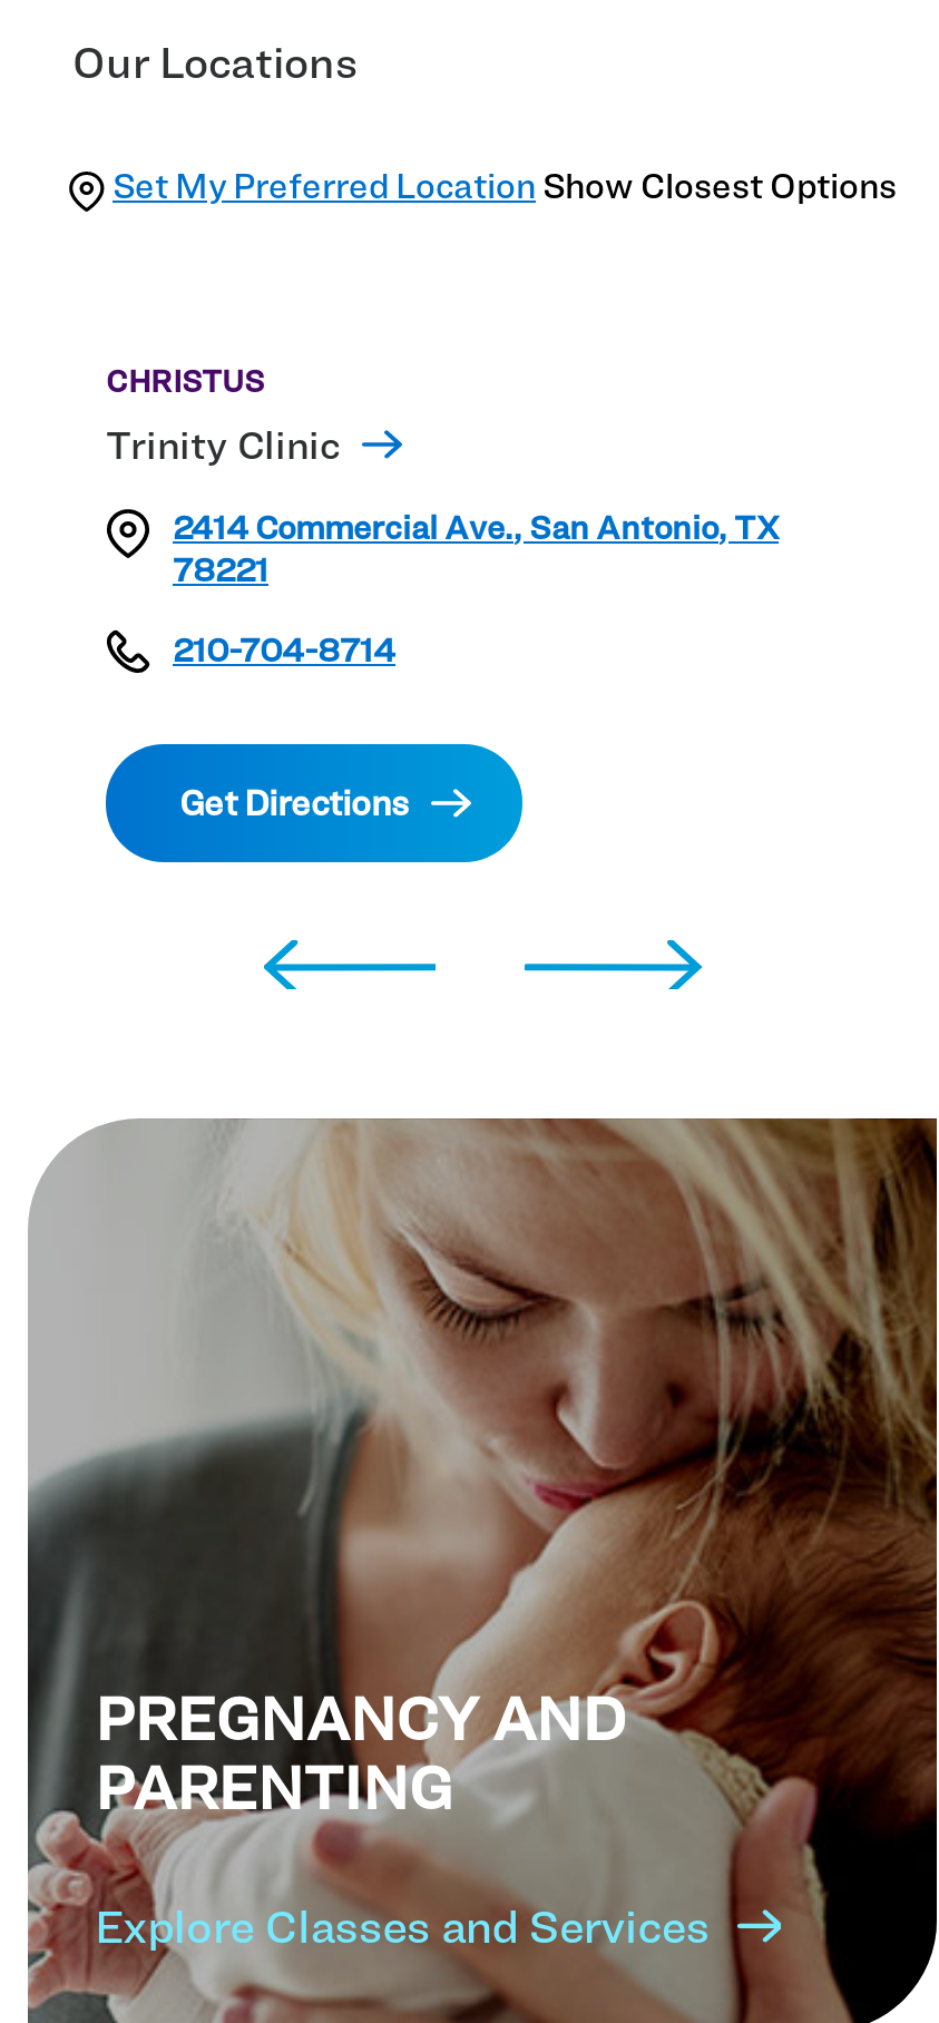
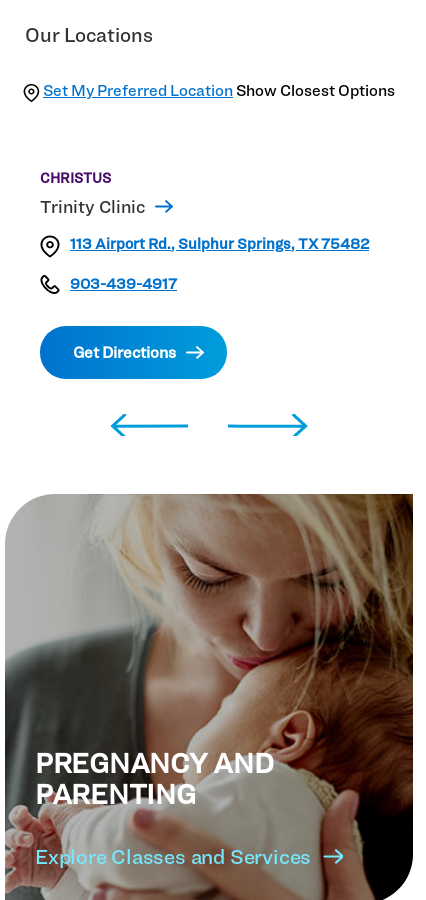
[173,509,779,591] 2414 Commercial Ave., San Antonio, TX | 78221 -> [70,235,369,253] 113 Airport Rd., Sulphur Springs, TX 75482
[173,631,395,672] 210-704-8714 -> [70,275,177,293] 903-439-4917

